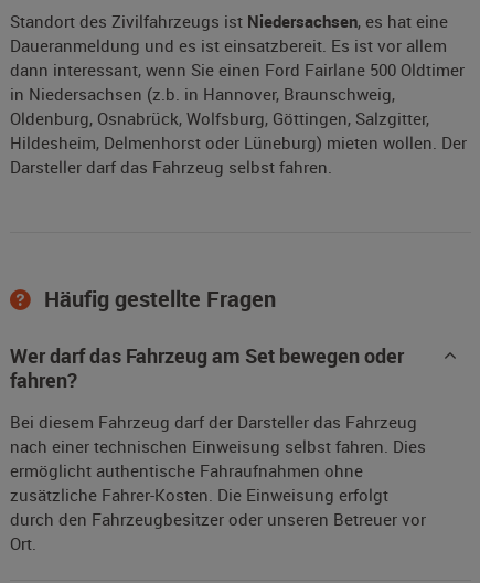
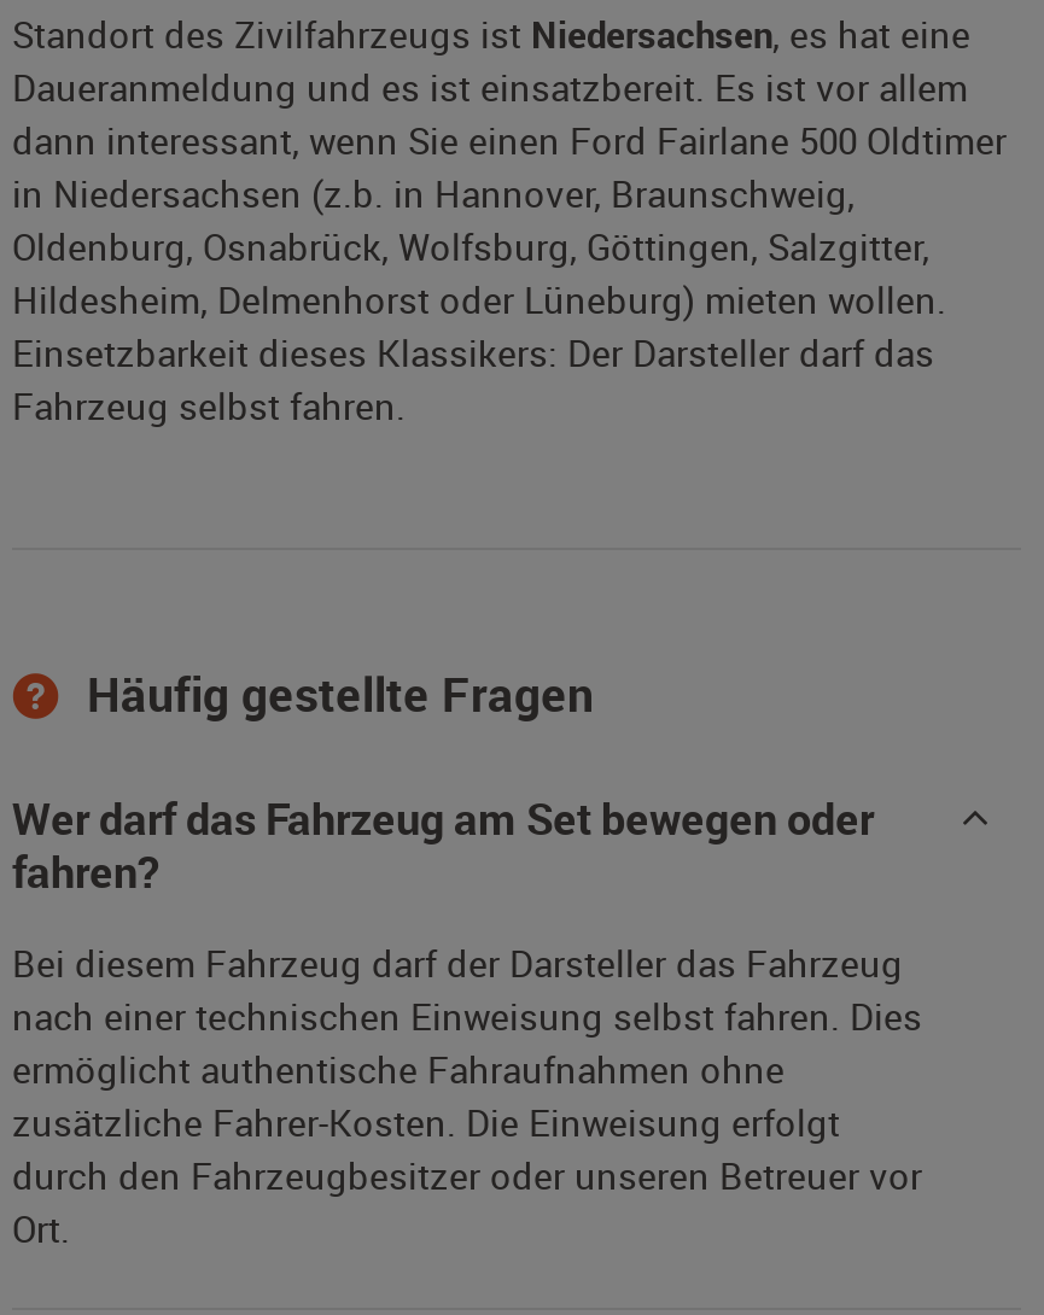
[10,132,467,178] Hildesheim, Delmenhorst oder Lüneburg) mieten wollen. Der | Darsteller darf das Fahrzeug selbst fahren. -> [12,276,946,430] Hildesheim, Delmenhorst oder Lüneburg) mieten wollen. | Einsetzbarkeit dieses Klassikers: Der Darsteller darf das | Fahrzeug selbst fahren.

